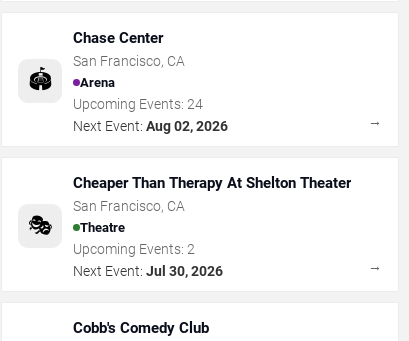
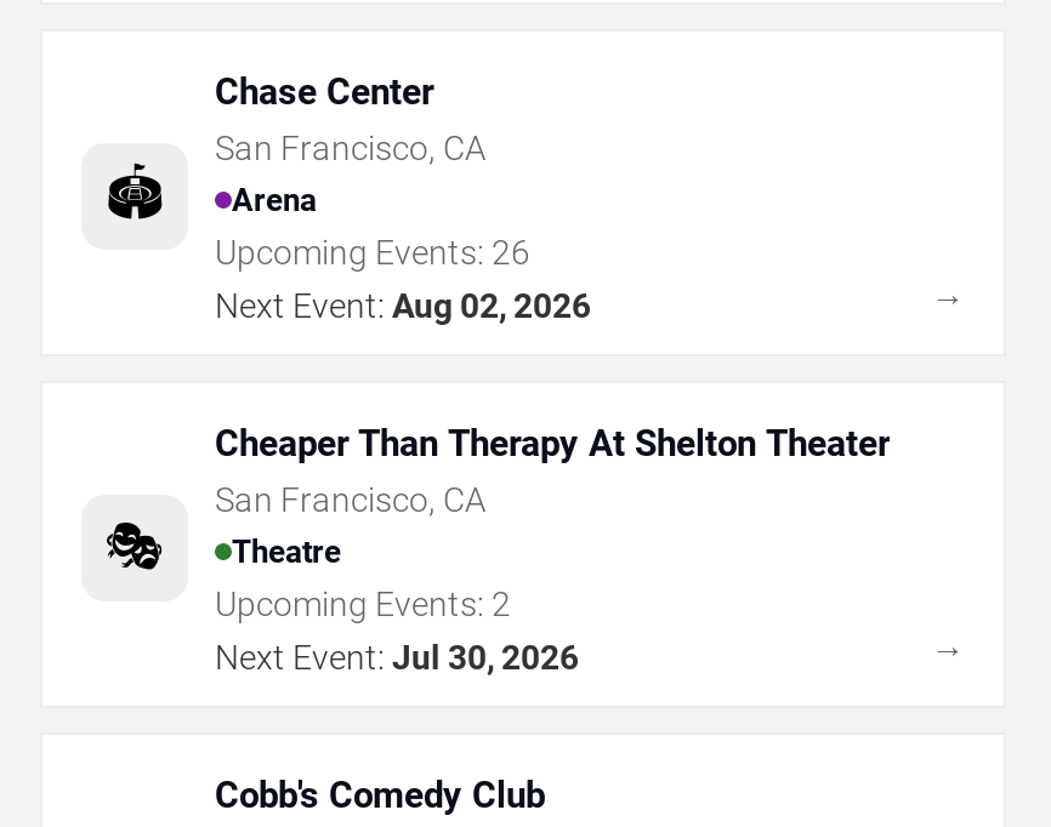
[73,96,203,112] Upcoming Events: 24 -> [215,232,530,271] Upcoming Events: 26

